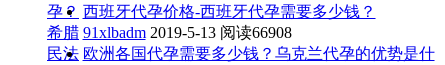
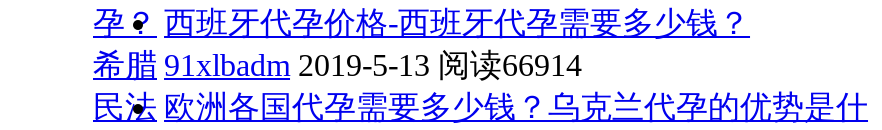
[47,24,291,41] 希腊 91xlbadm 2019-5-13 阅读66908 -> [93,48,582,82] 希腊 91xlbadm 2019-5-13 阅读66914

